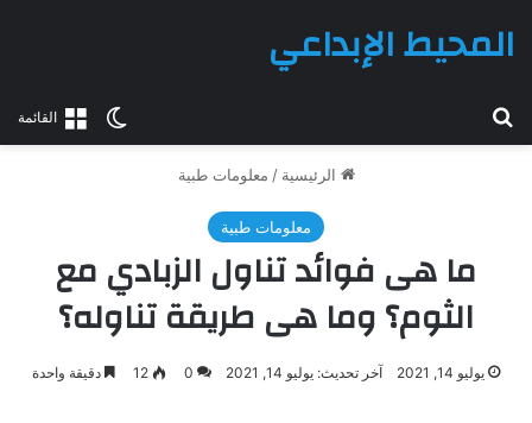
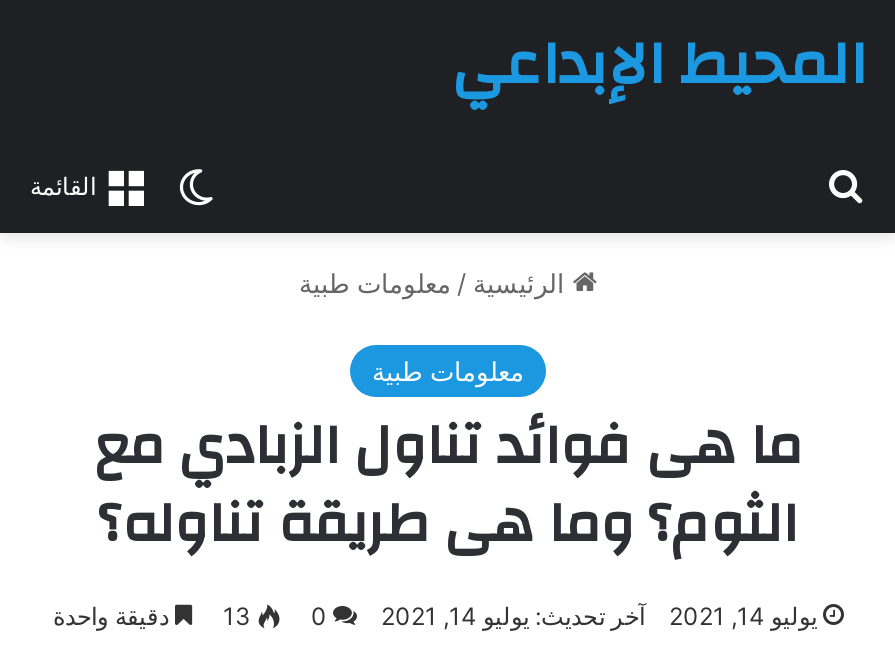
[32,364,194,381] 0 12 دقيقة واحدة -> [53,601,327,631] 0 13 دقيقة واحدة

